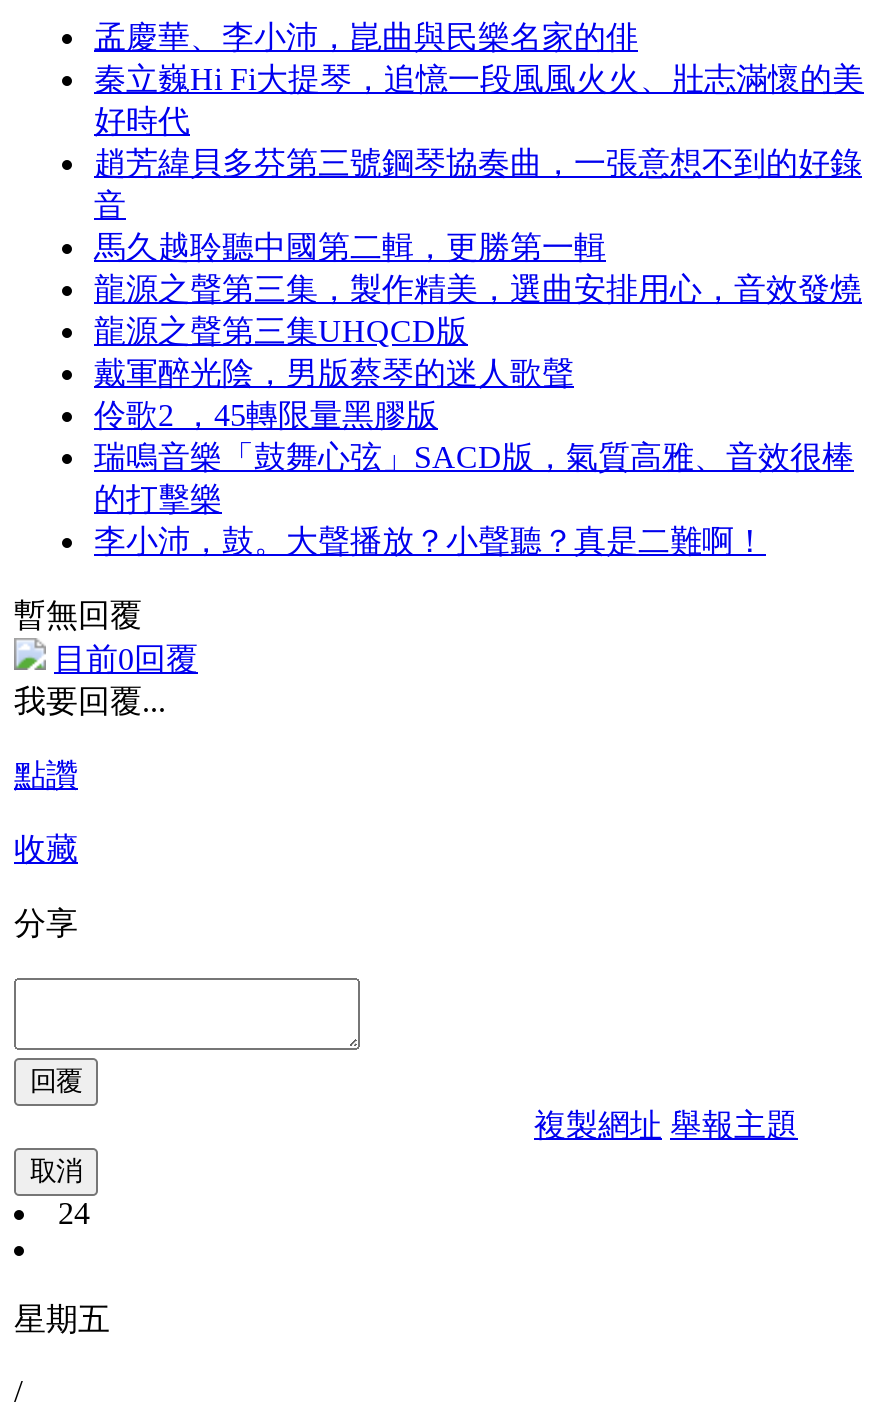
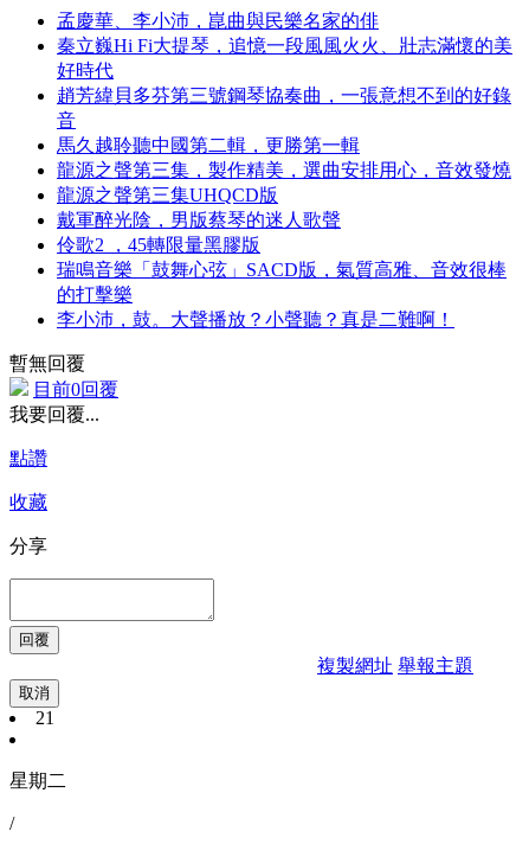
[58,1196,90,1230] 24 -> [36,707,54,728] 21
[14,1302,110,1336] 星期五 -> [9,770,66,790] 星期二

